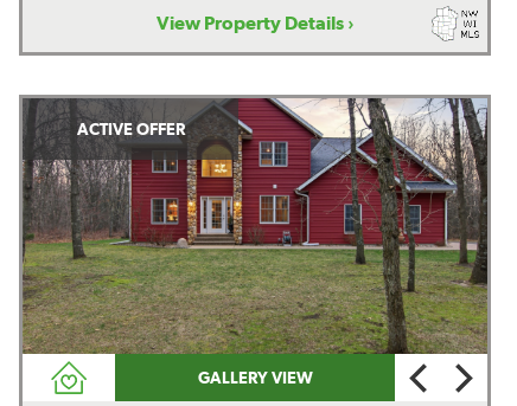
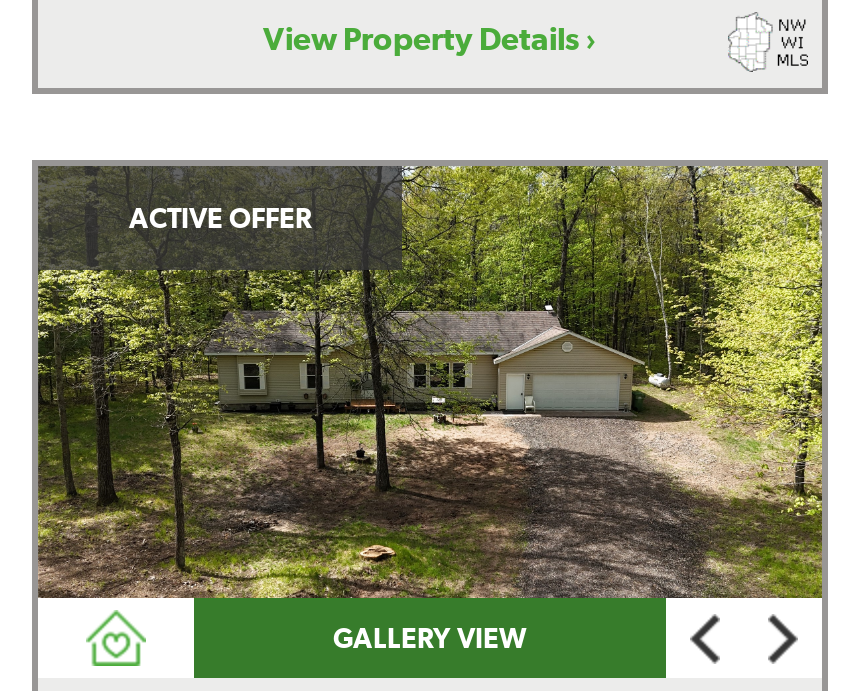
[21,97,489,354] [image] -> [38,164,824,600] [image]

